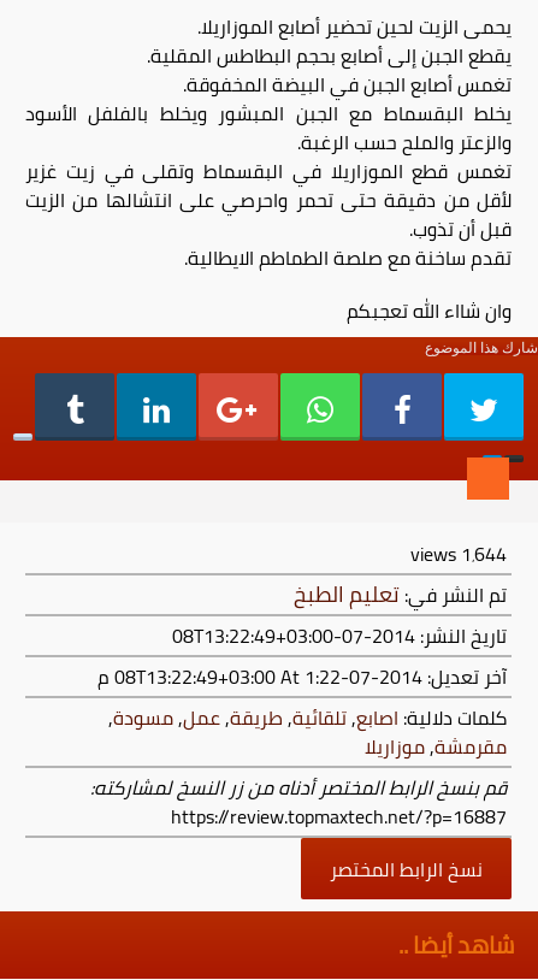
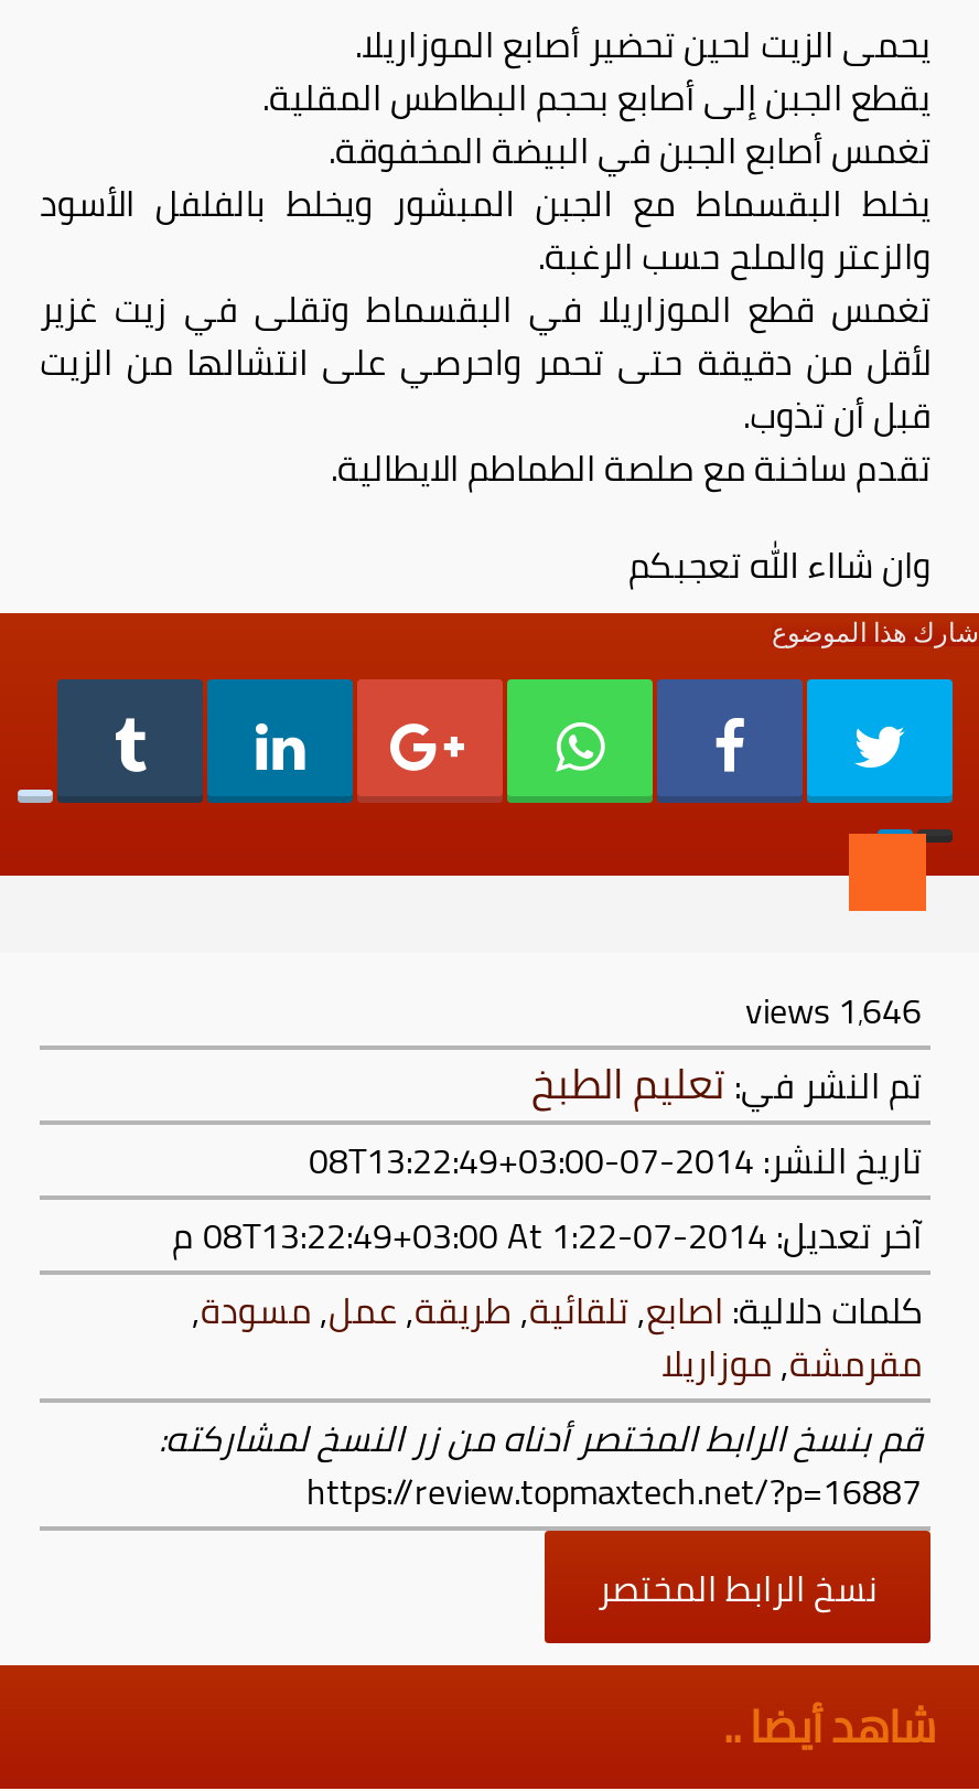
[461,536,507,572] 1٬644 -> [838,978,922,1044] 1٬646

